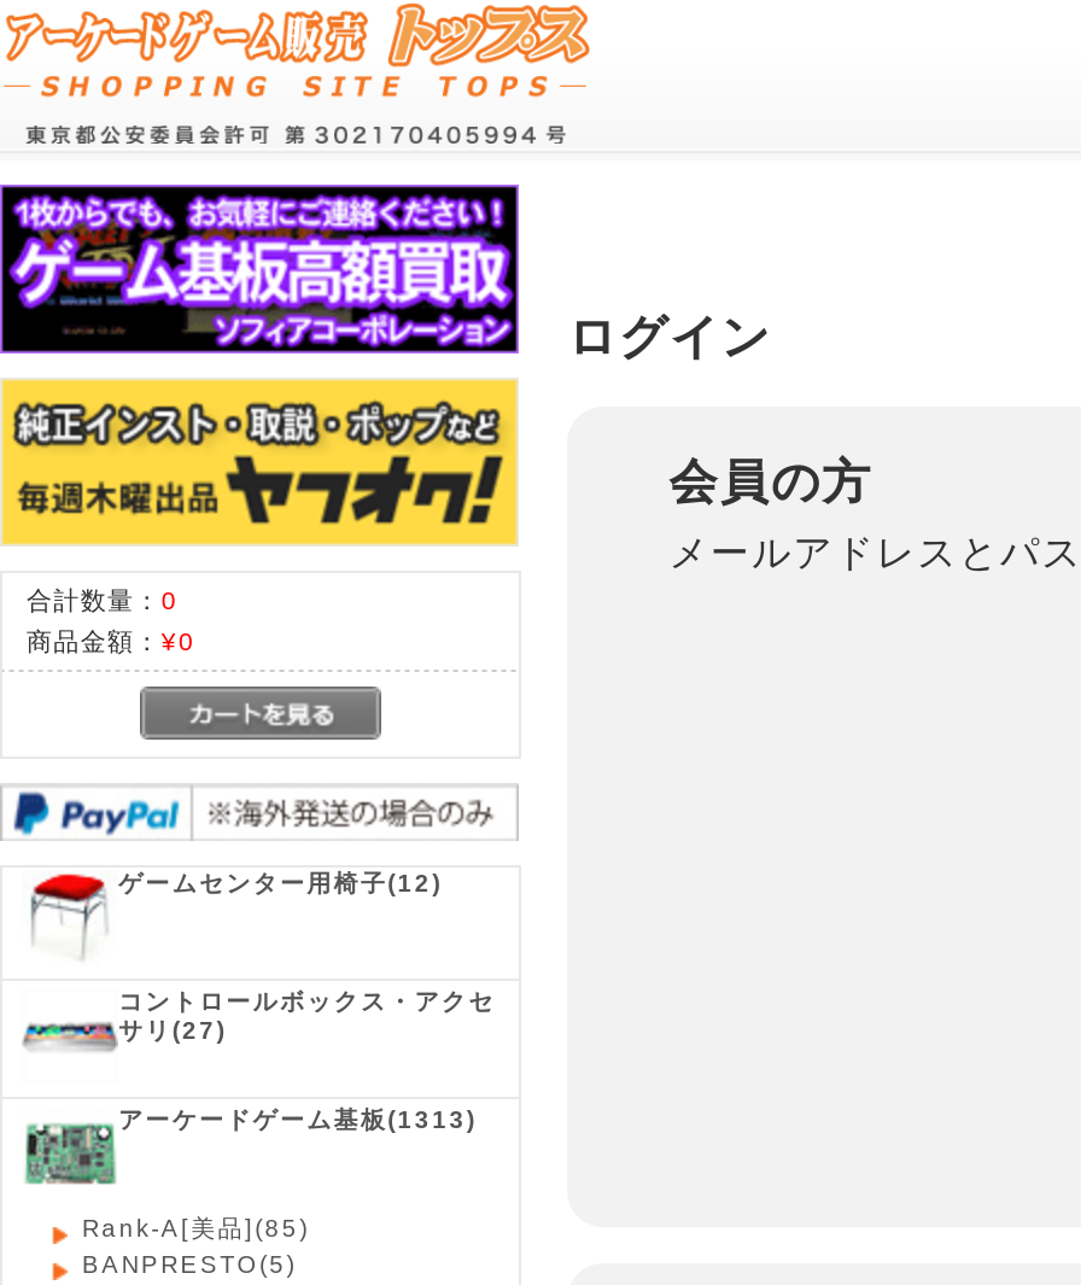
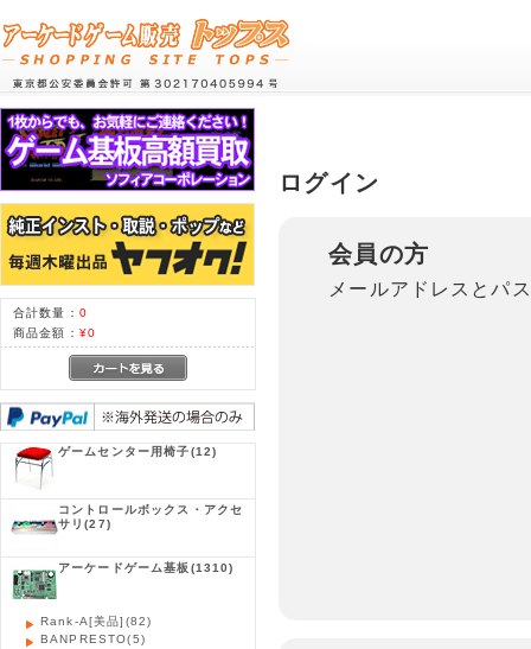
[118,1106,477,1133] アーケードゲーム基板(1313) -> [58,561,234,574] アーケードゲーム基板(1310)
[82,1215,309,1242] Rank-A[美品] (85) -> [40,615,152,628] Rank-A[美品] (82)

